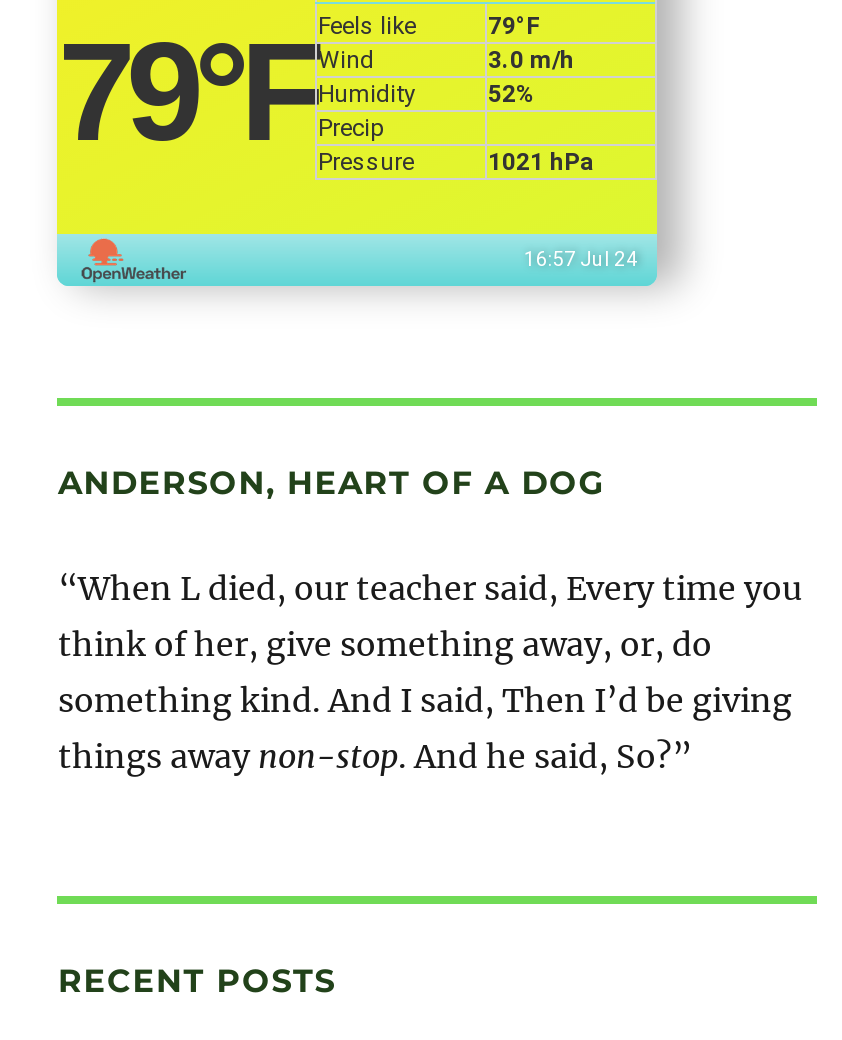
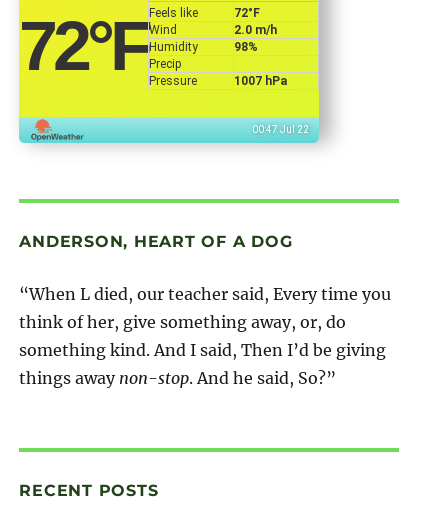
[58,12,416,176] 79°F Feels like Wind Humidity Precip Pressure -> [19,6,198,88] 72°F Feels like Wind Humidity Precip Pressure
[488,12,540,40] 79°F -> [234,6,260,20] 72°F
[488,46,574,74] 3.0 m/h -> [234,23,277,37] 2.0 m/h
[488,80,536,108] 52% -> [234,40,258,54] 98%
[488,148,594,176] 1021 hPa -> [234,74,287,88] 1007 hPa
[524,249,638,271] 16:57 Jul 24 -> [252,124,309,135] 00:47 Jul 22

